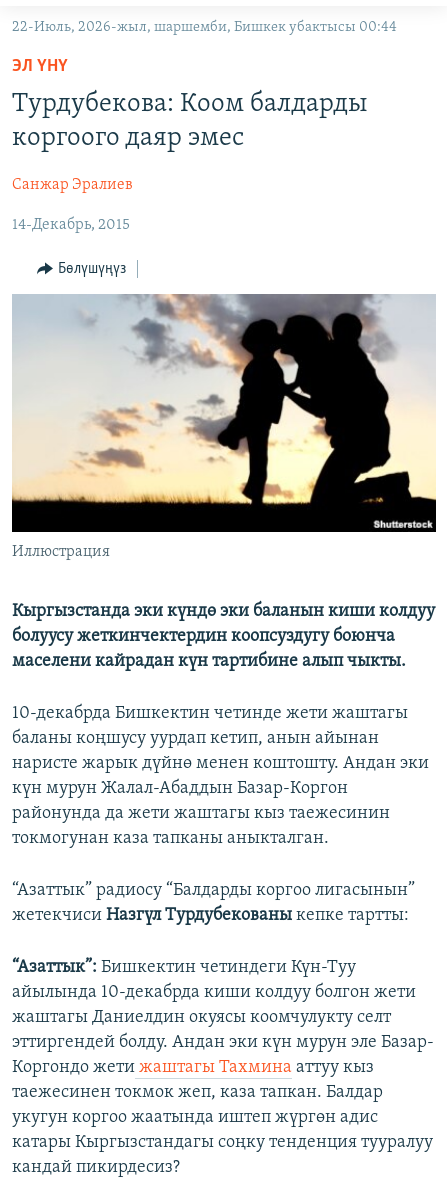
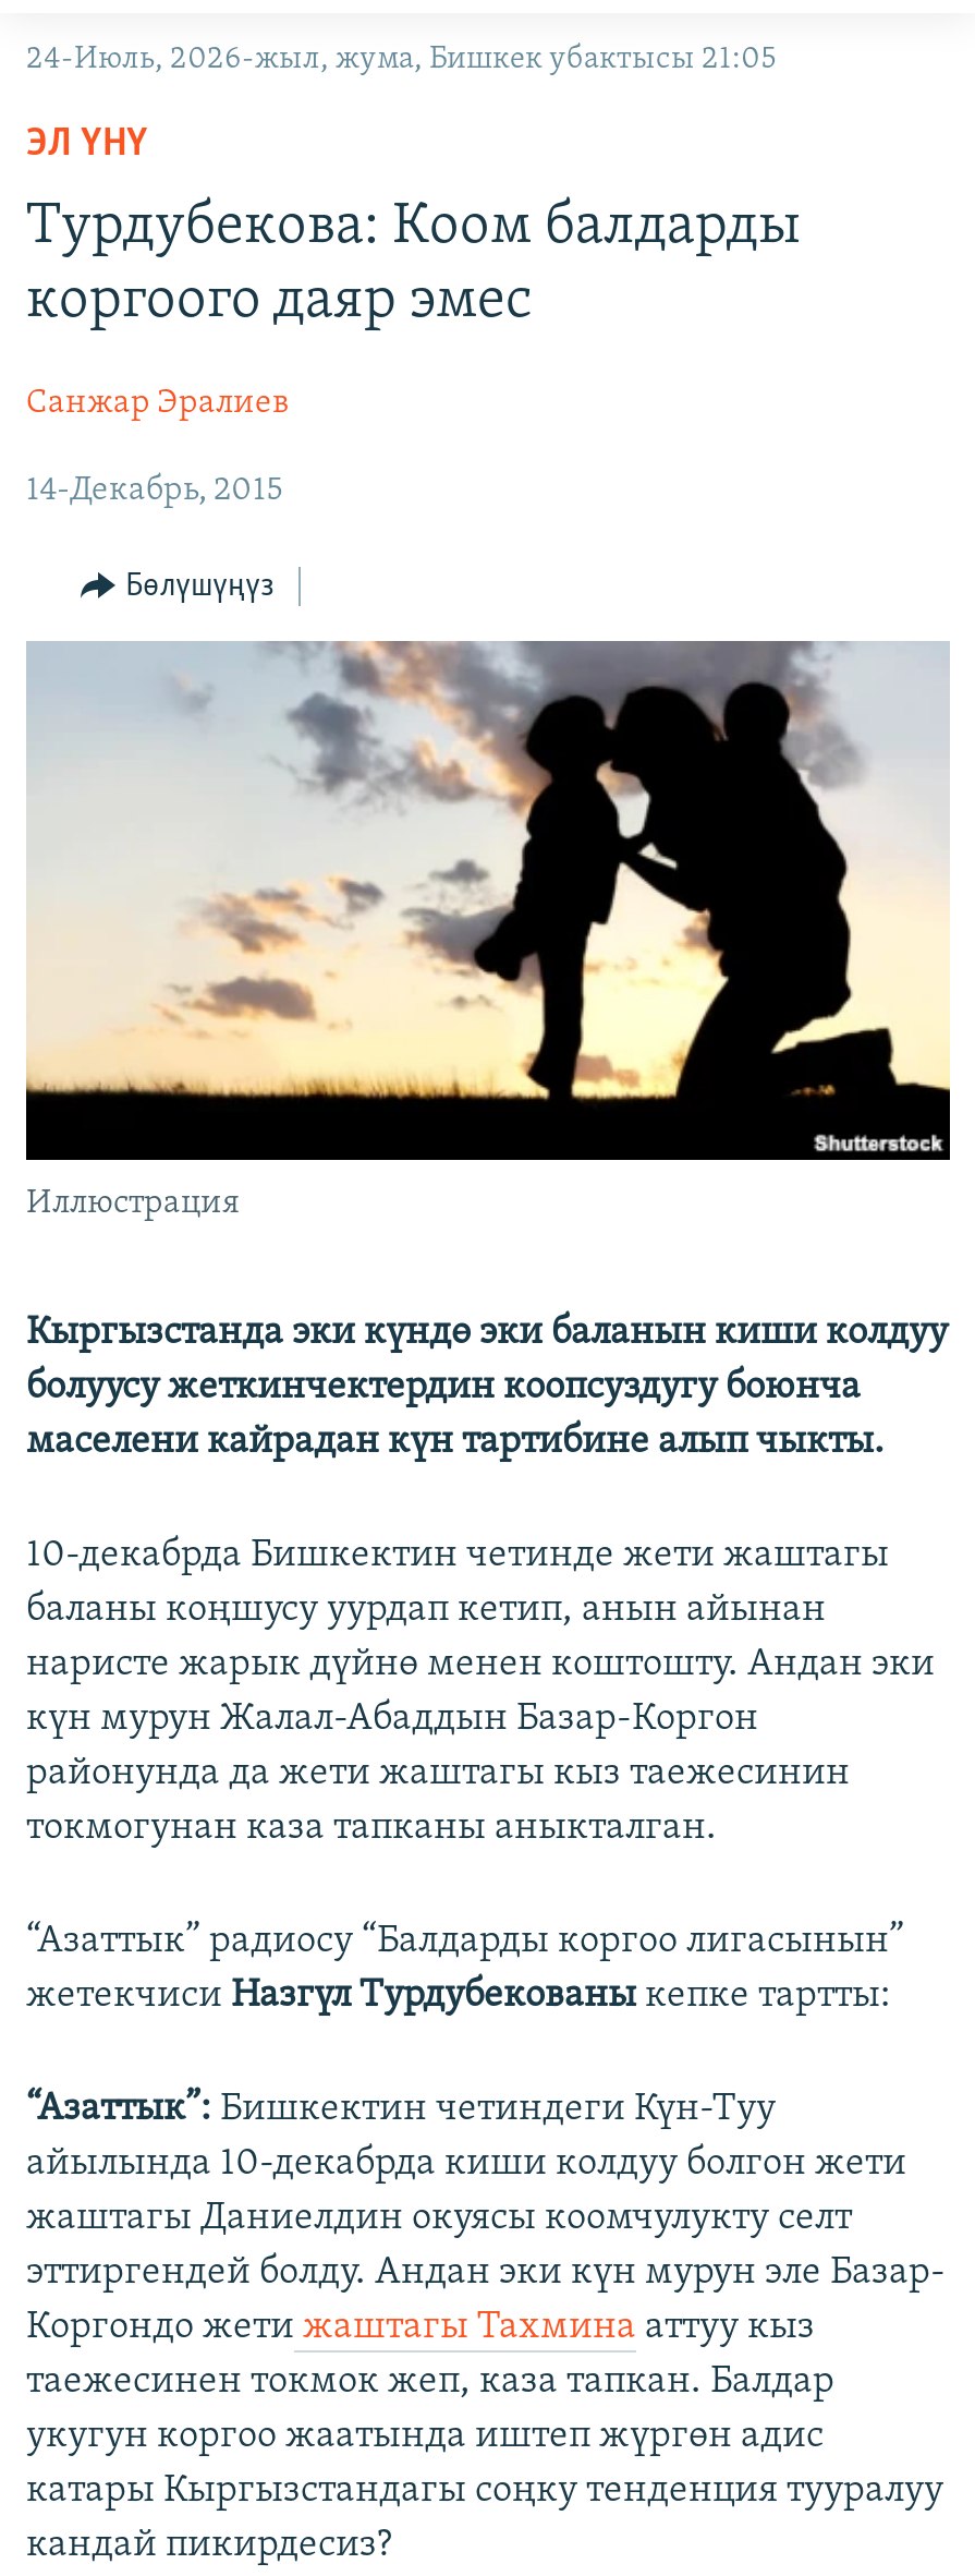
[12,20,397,35] 22-Июль, 2026-жыл, шаршемби, Бишкек убактысы 00:44 -> [26,44,778,76] 24-Июль, 2026-жыл, жума, Бишкек убактысы 21:05

